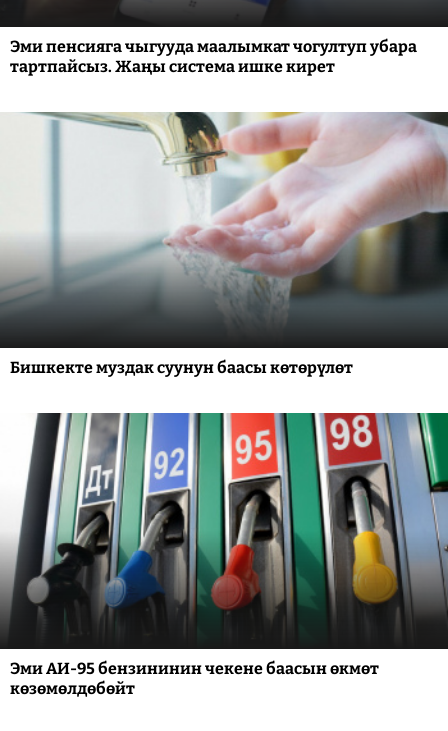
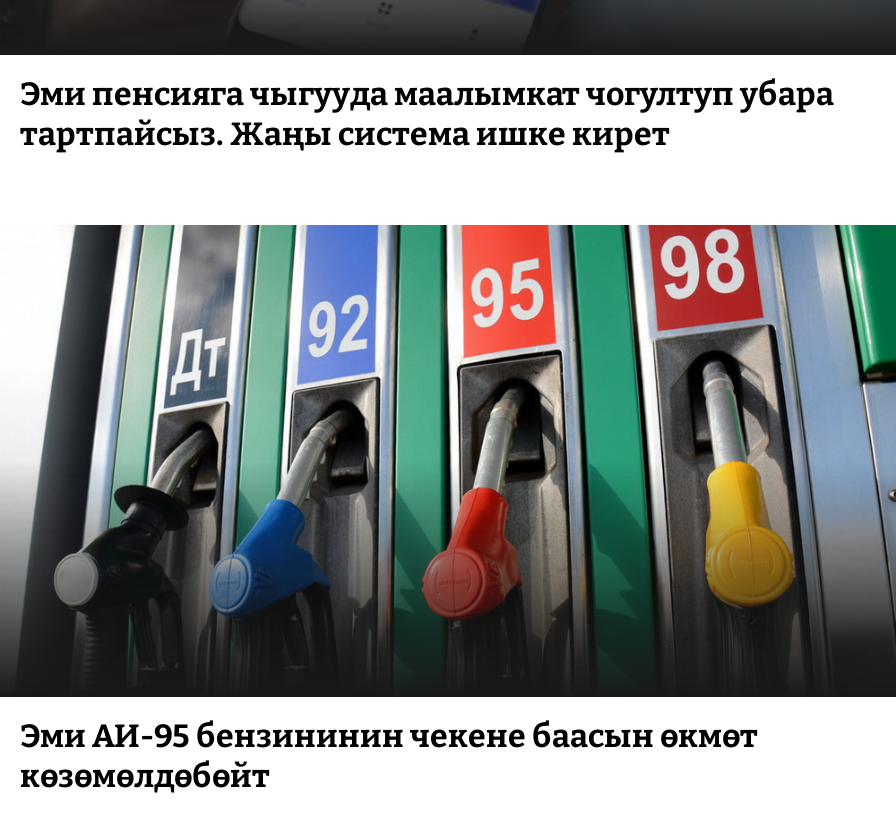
[10,111,445,377] [image] | Бишкекте муздак суунун баасы көтөрүлөт -> none

